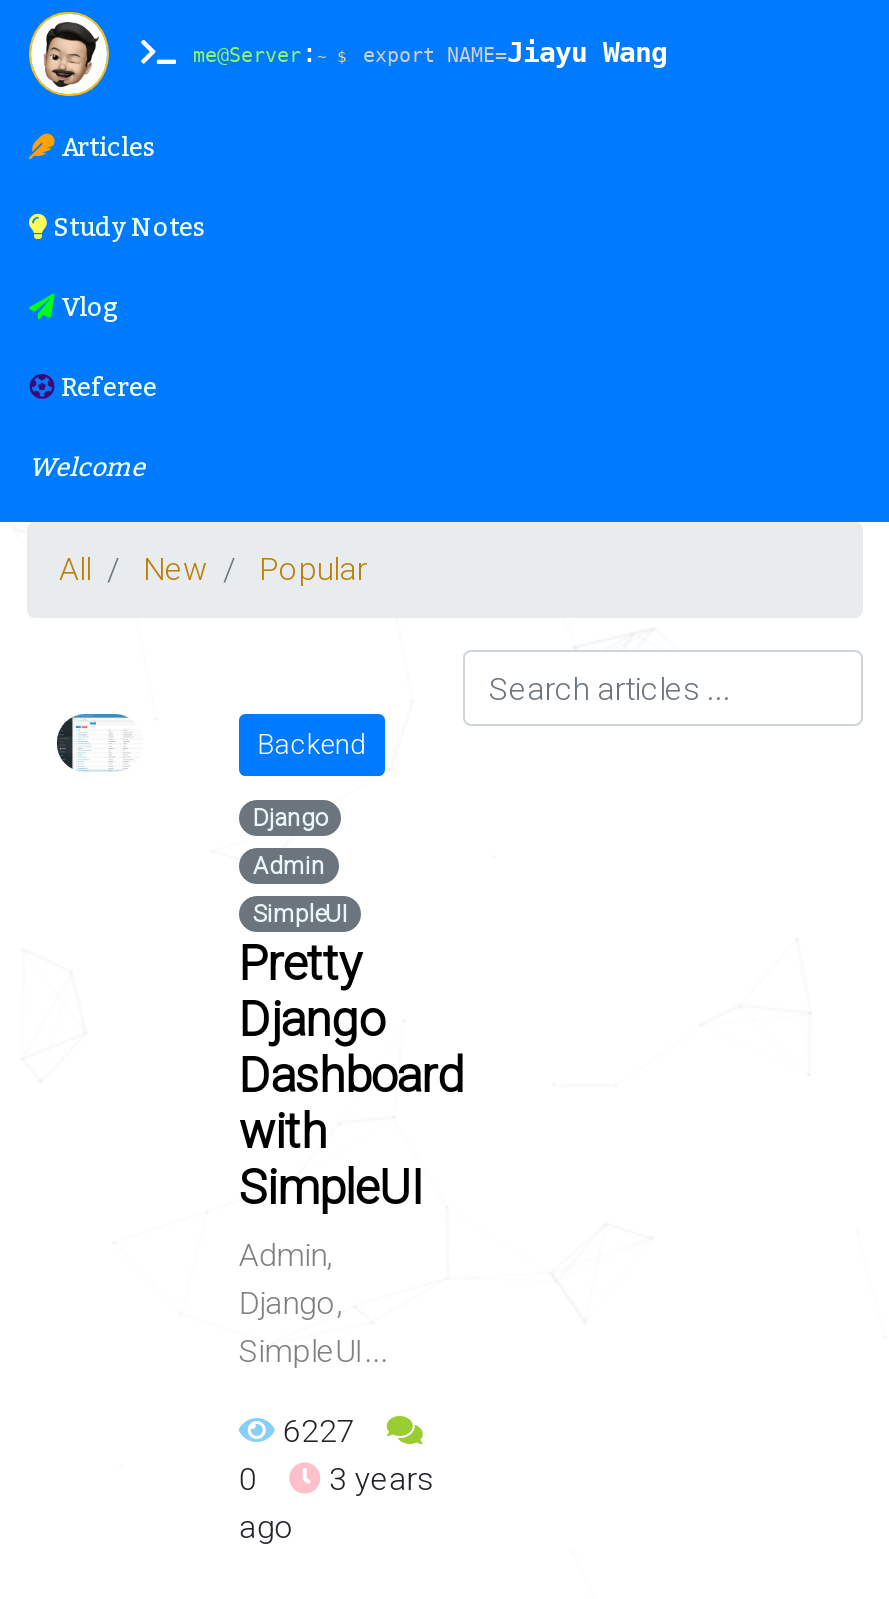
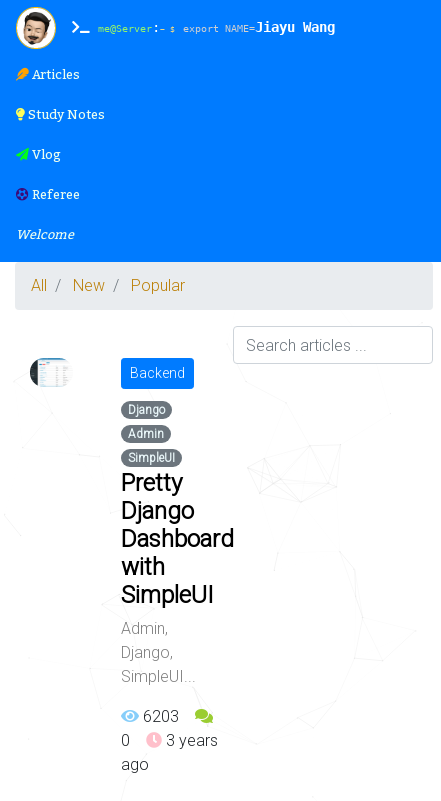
[275,1413,387,1451] 6227 -> [139,707,195,726] 6203

